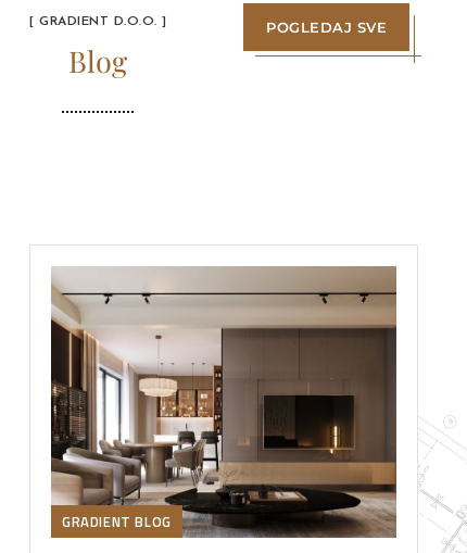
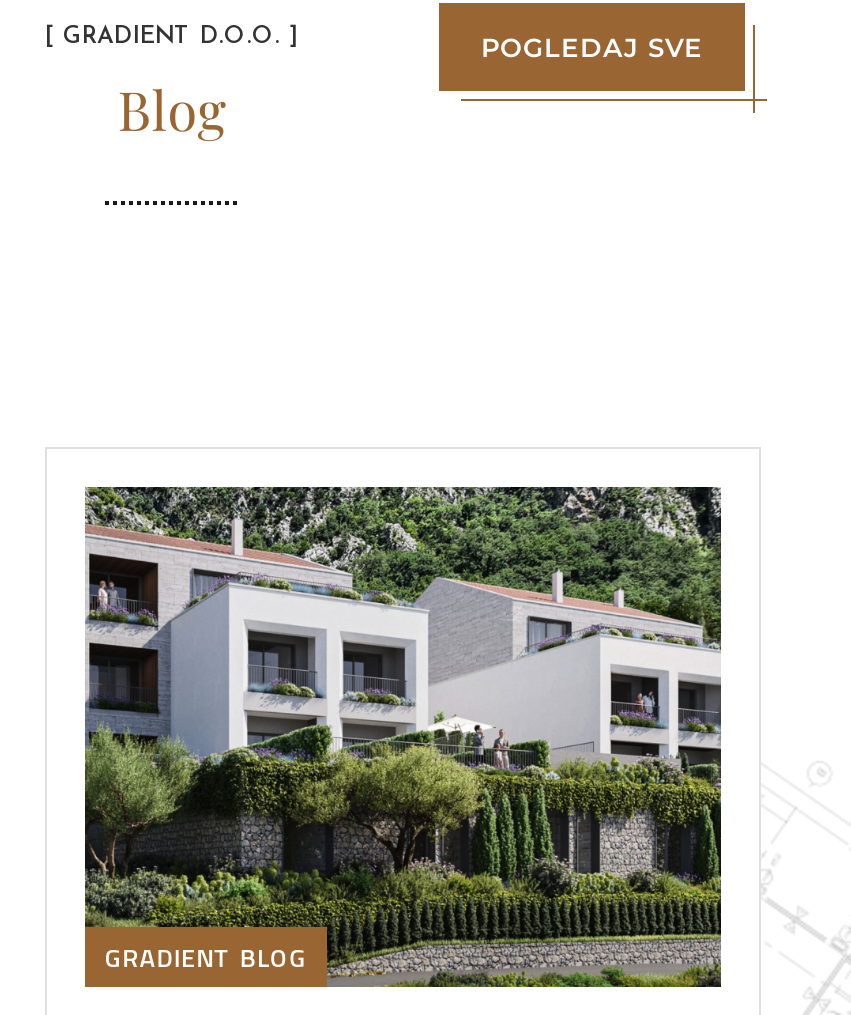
[50,266,397,539] [image] -> [83,485,723,989] [image]

